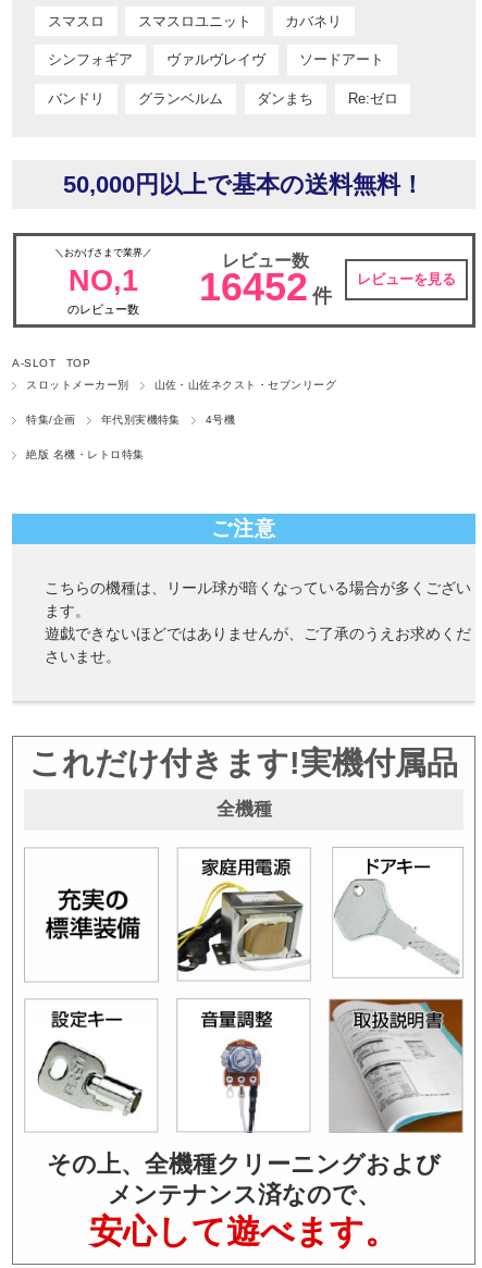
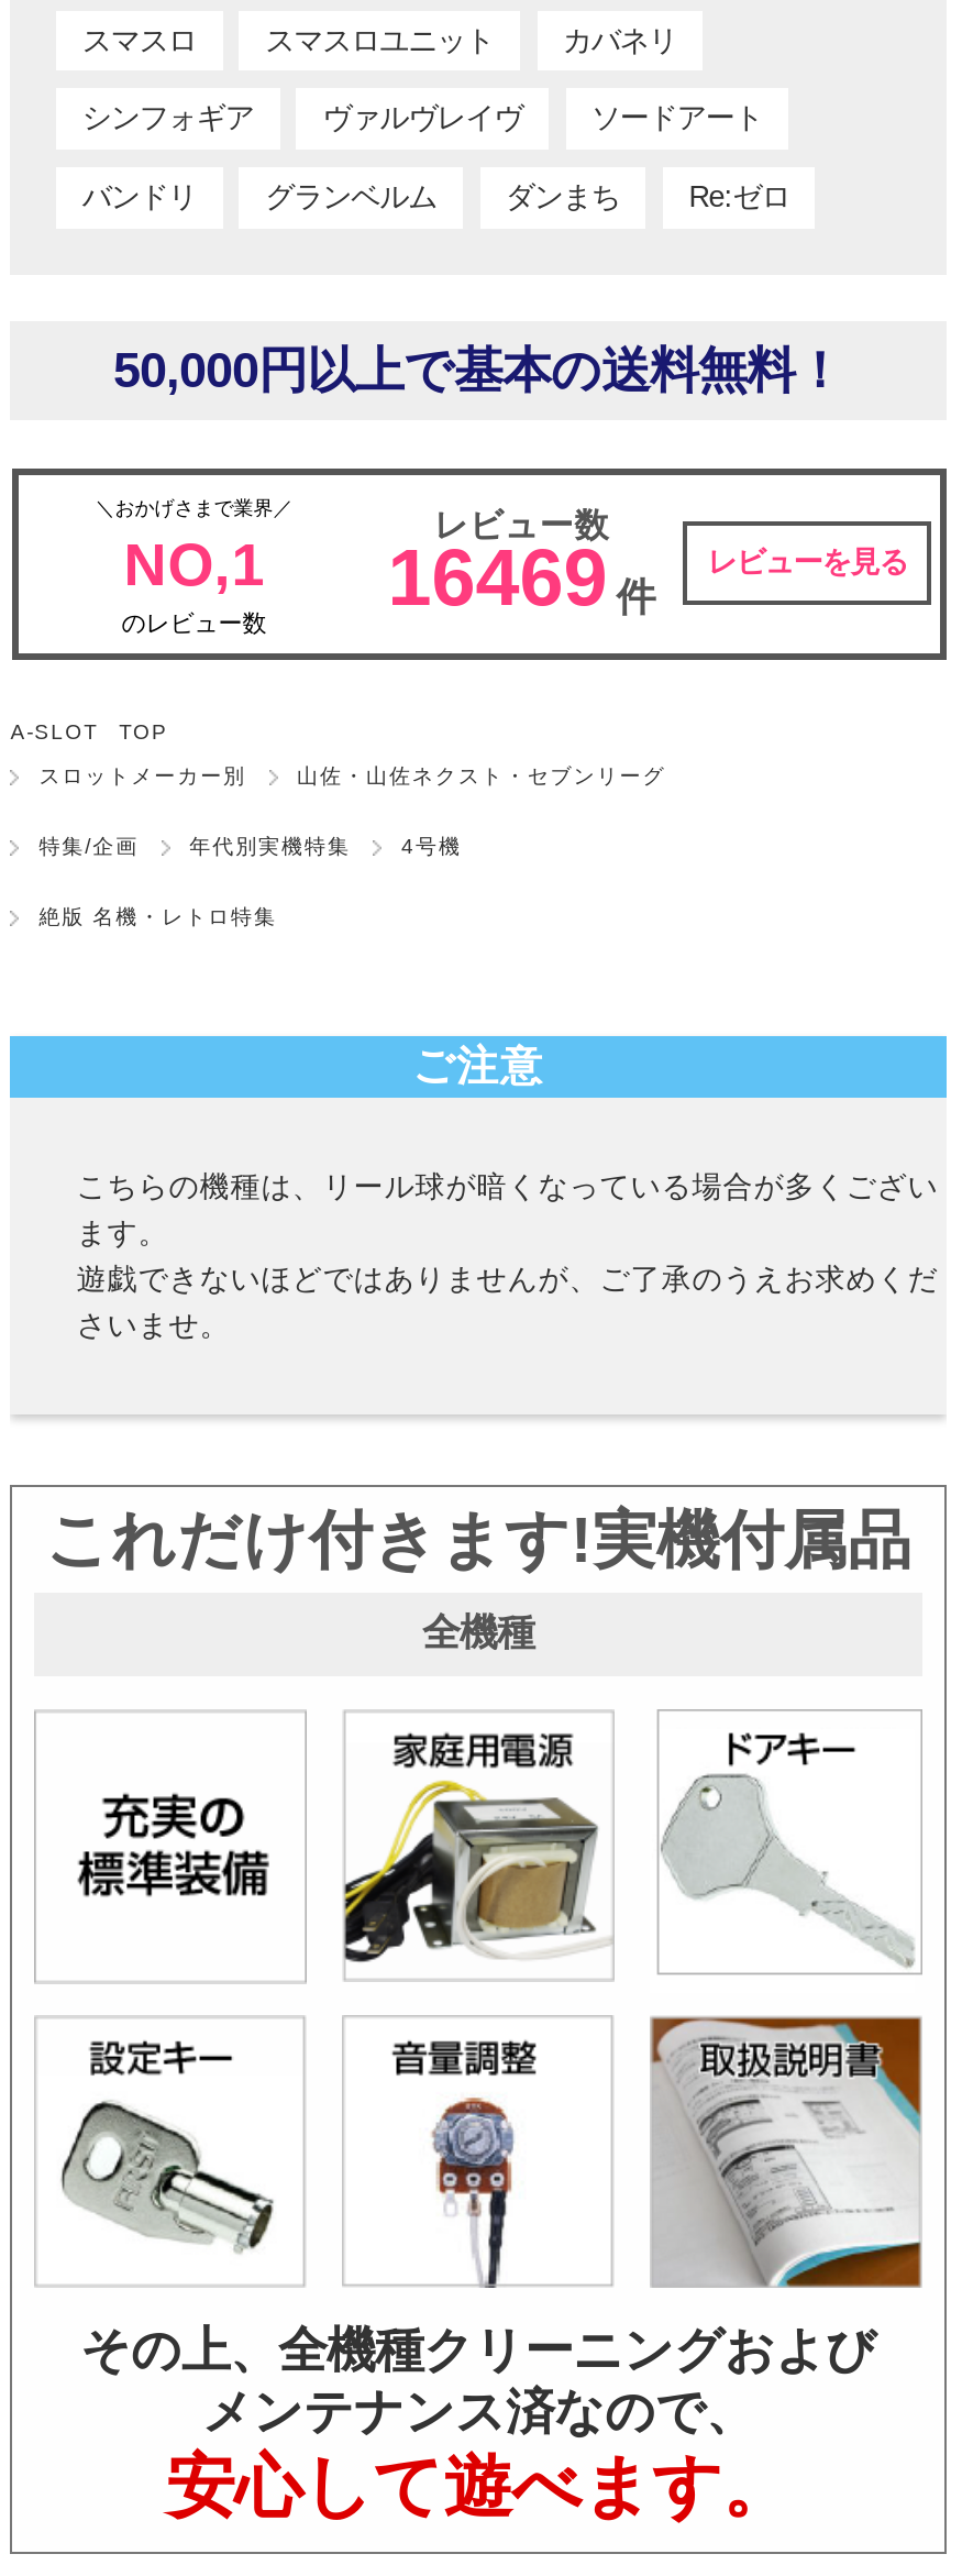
[68,264,456,309] NO,1 16452 件 レビューを見る -> [124,532,907,622] NO,1 16469 件 レビューを見る

